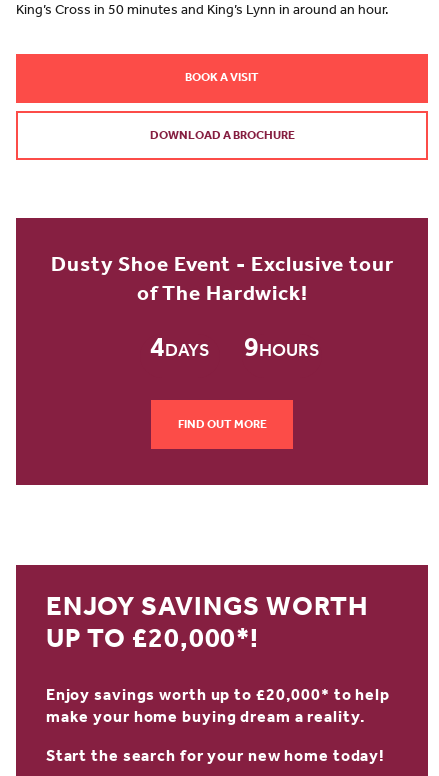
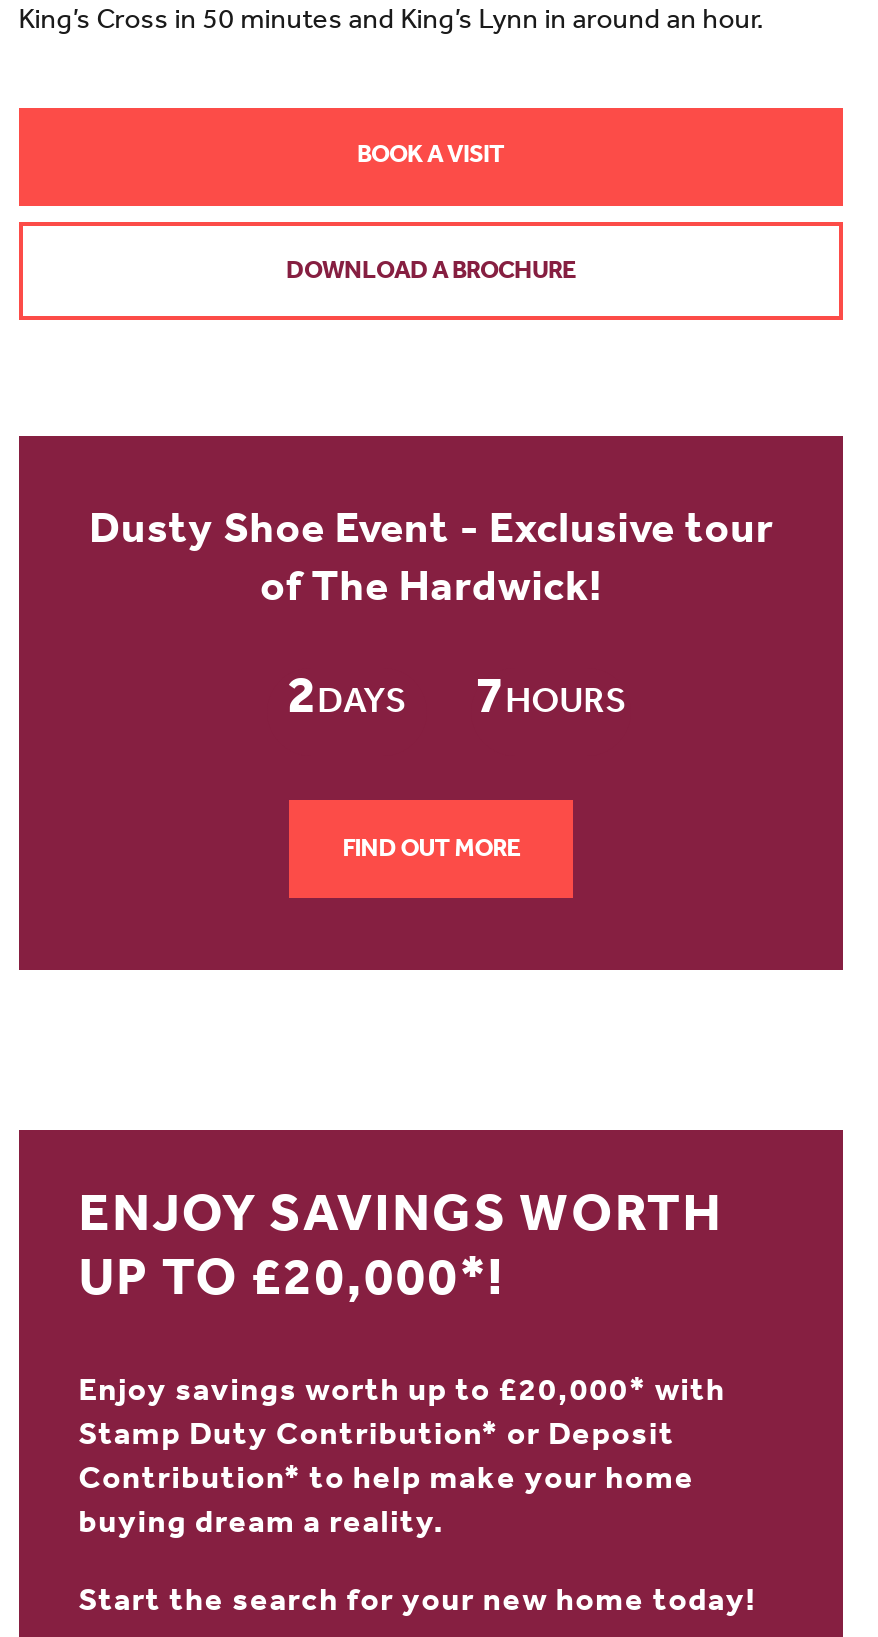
[150,338,210,365] 4DAYS -> [287,675,407,729] 2DAYS
[244,338,320,365] 9HOURS -> [475,675,627,729] 7HOURS
[46,688,390,726] Enjoy savings worth up to £20,000* to help | make your home buying dream a reality. -> [79,1377,726,1541] Enjoy savings worth up to £20,000* with | Stamp Duty Contribution* or Deposit | Contribution* to help make your home | buying dream a reality.

